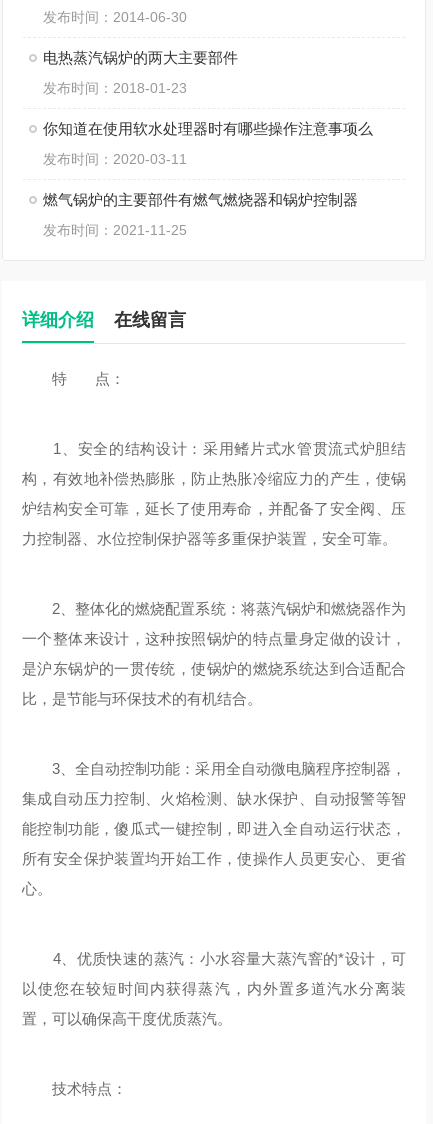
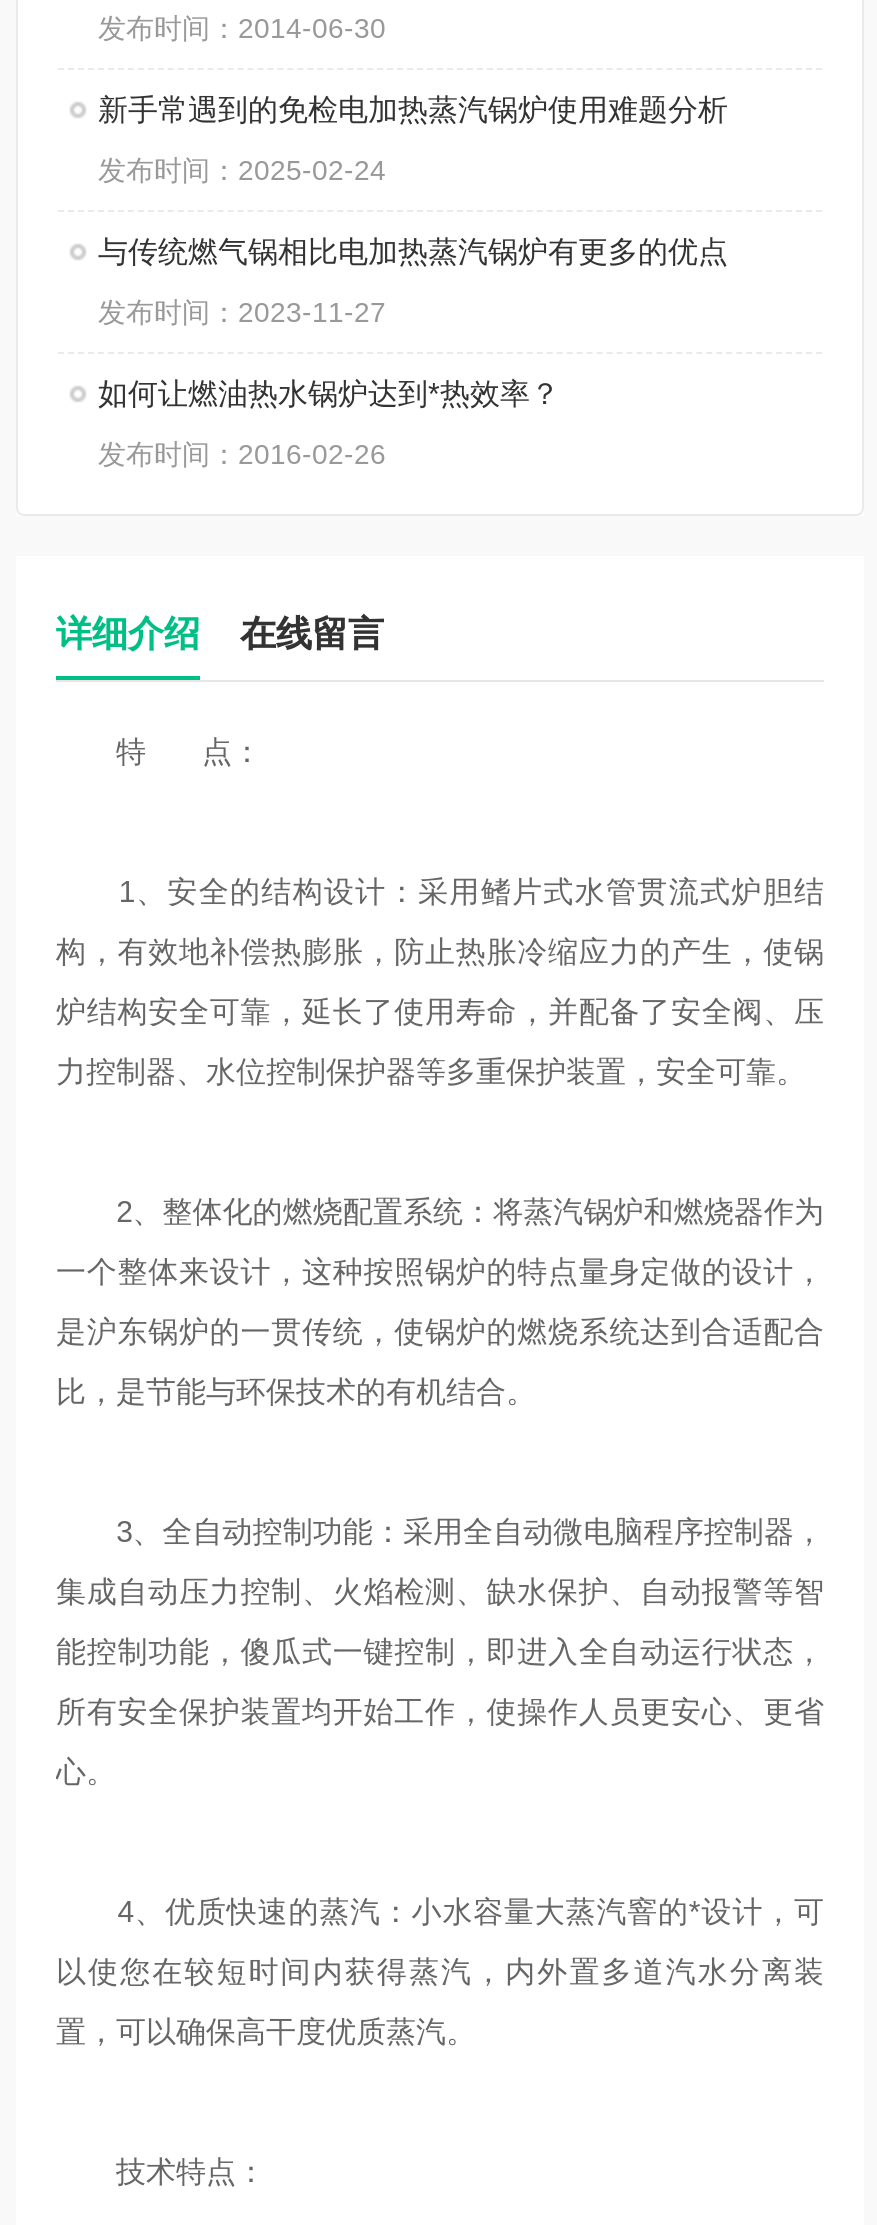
[43,49,238,66] 电热蒸汽锅炉的两大主要部件 -> [98,92,728,126] 新手常遇到的免检电加热蒸汽锅炉使用难题分析
[43,80,187,96] 发布时间：2018-01-23 -> [98,154,386,186] 发布时间：2025-02-24
[43,120,373,137] 你知道在使用软水处理器时有哪些操作注意事项么 -> [98,234,728,268] 与传统燃气锅相比电加热蒸汽锅炉有更多的优点
[43,151,187,167] 发布时间：2020-03-11 -> [98,296,386,328] 发布时间：2023-11-27
[43,191,358,208] 燃气锅炉的主要部件有燃气燃烧器和锅炉控制器 -> [98,376,560,410] 如何让燃油热水锅炉达到*热效率？
[43,222,187,238] 发布时间：2021-11-25 -> [98,438,386,470] 发布时间：2016-02-26

